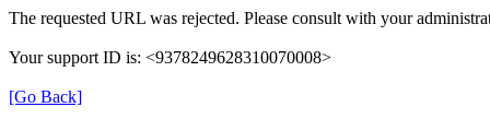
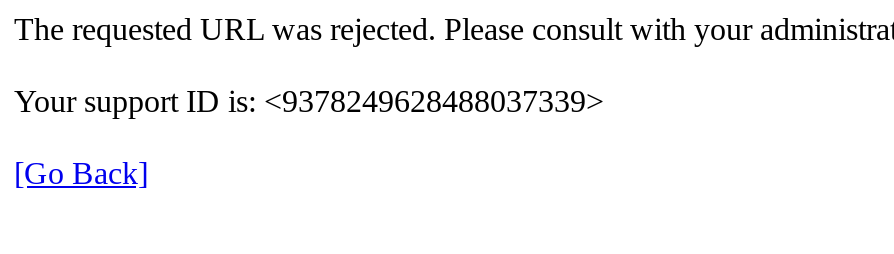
[9,48,331,67] Your support ID is: <9378249628310070008> -> [14,84,604,118] Your support ID is: <9378249628488037339>

